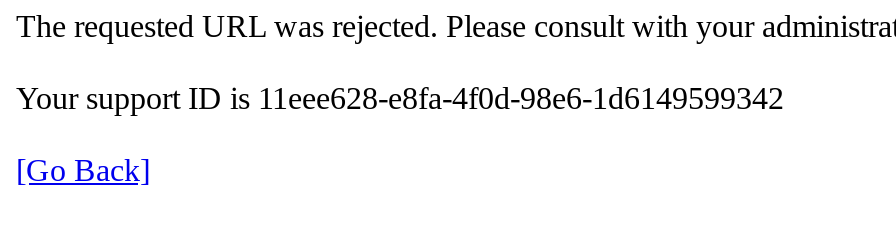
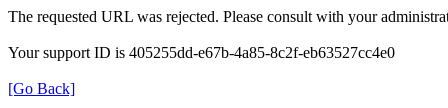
[16,81,784,115] Your support ID is 11eee628-e8fa-4f0d-98e6-1d6149599342 -> [8,44,395,61] Your support ID is 405255dd-e67b-4a85-8c2f-eb63527cc4e0

